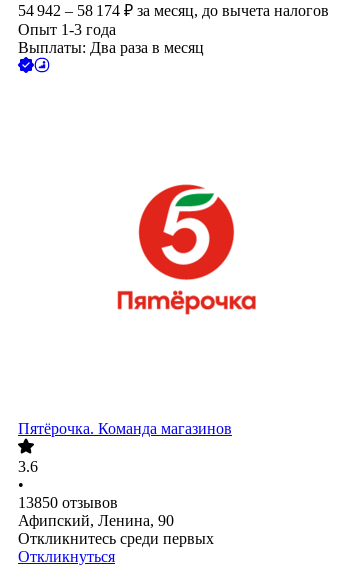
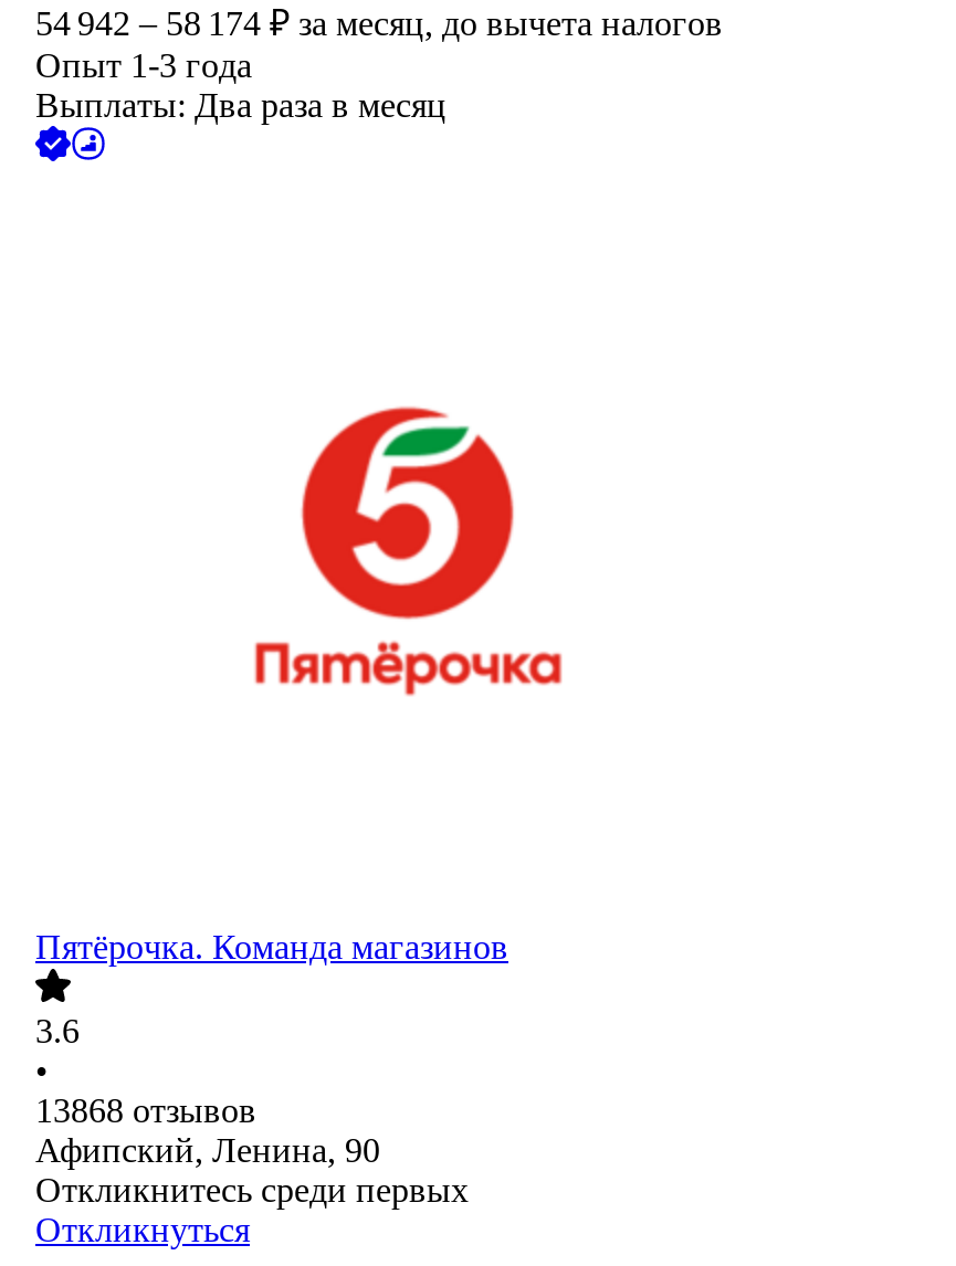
[18,494,118,511] 13850 отзывов -> [35,1092,256,1130] 13868 отзывов

